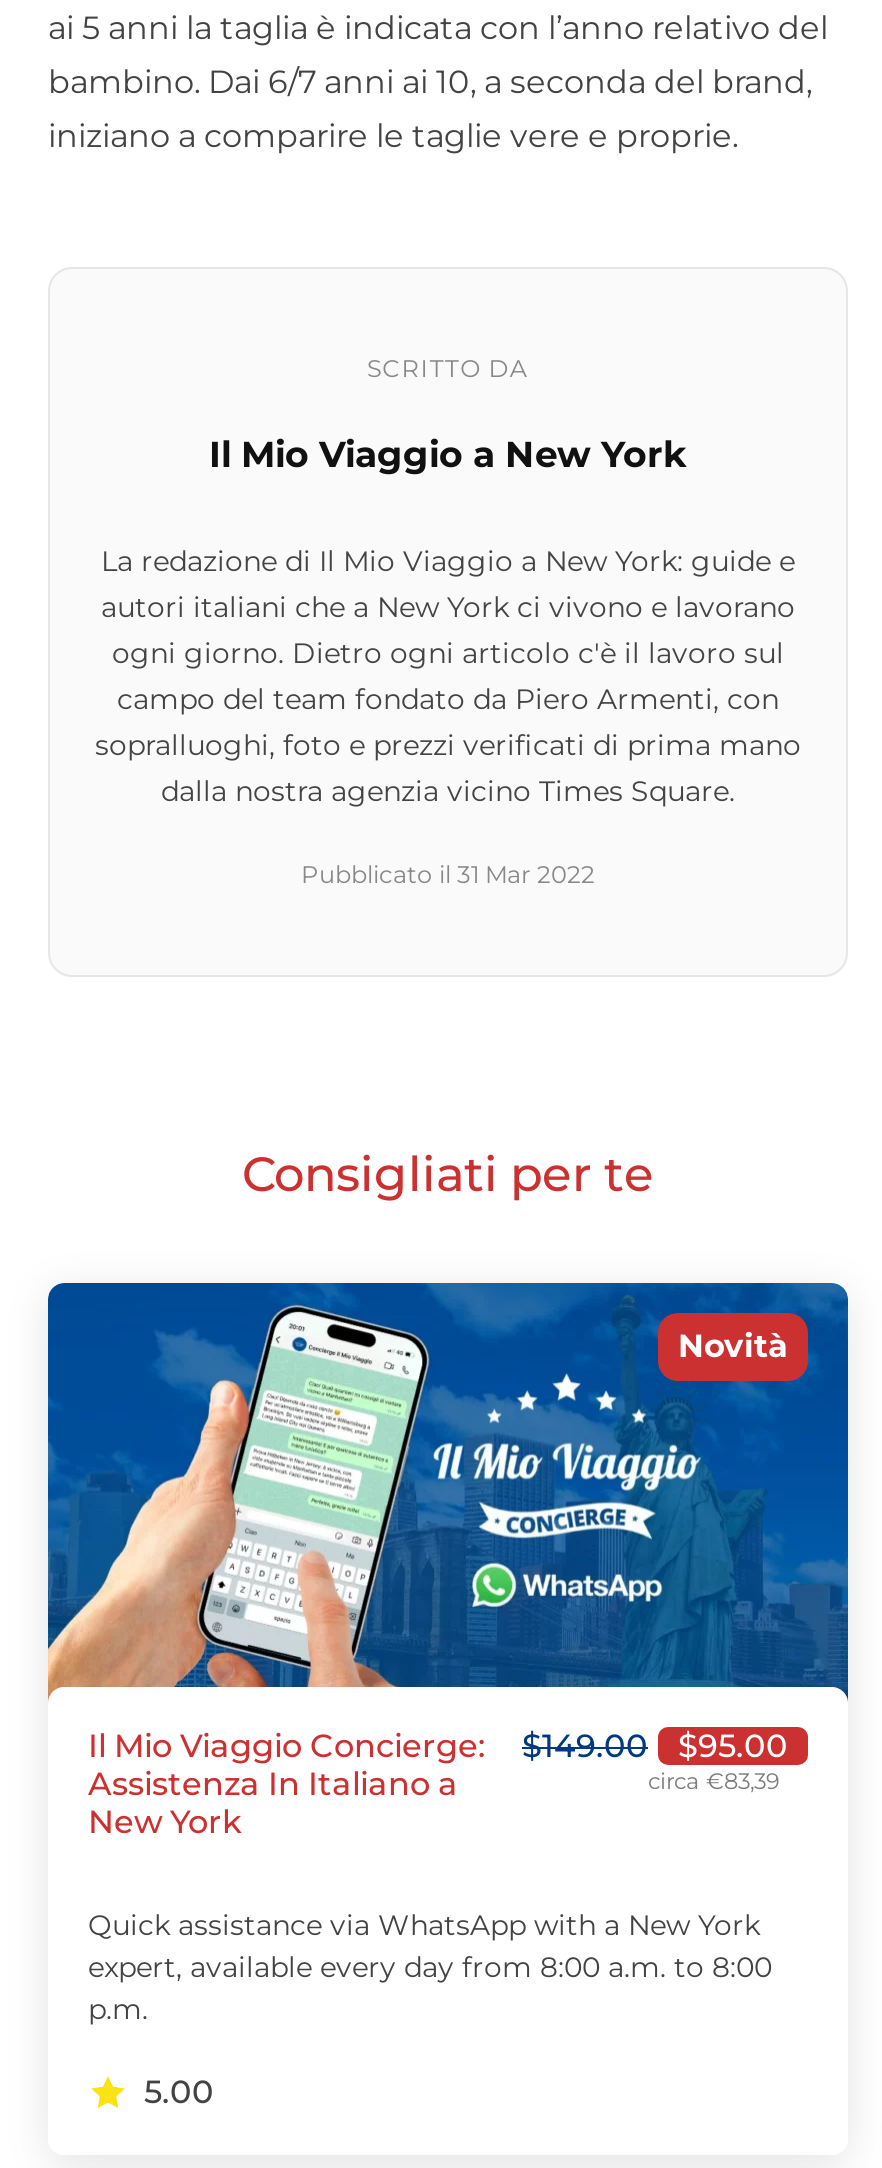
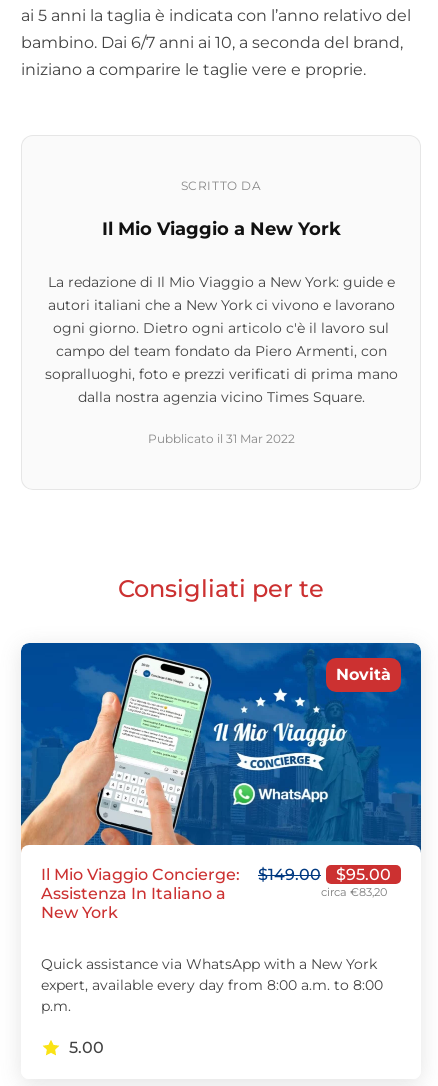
[648,1767,780,1795] circa €83,39 -> [321,885,387,899] circa €83,20

